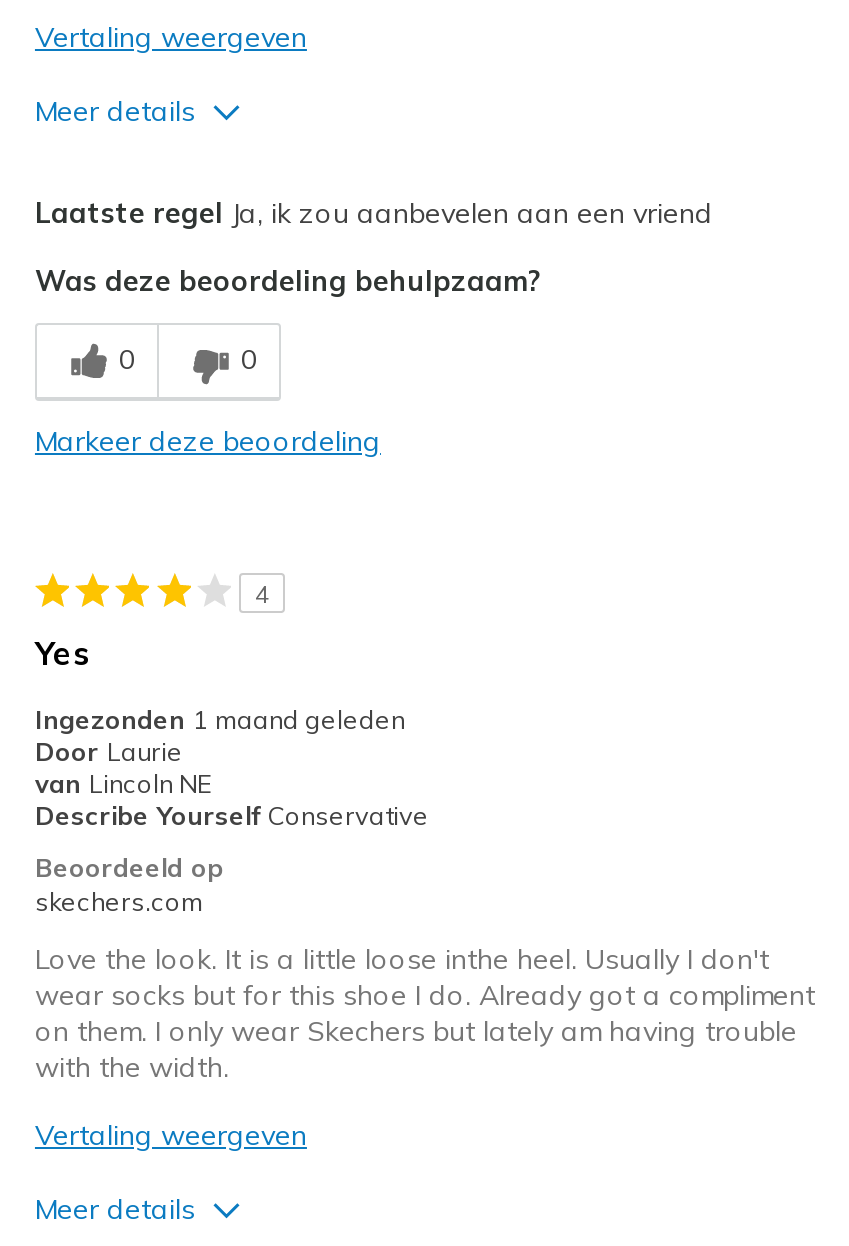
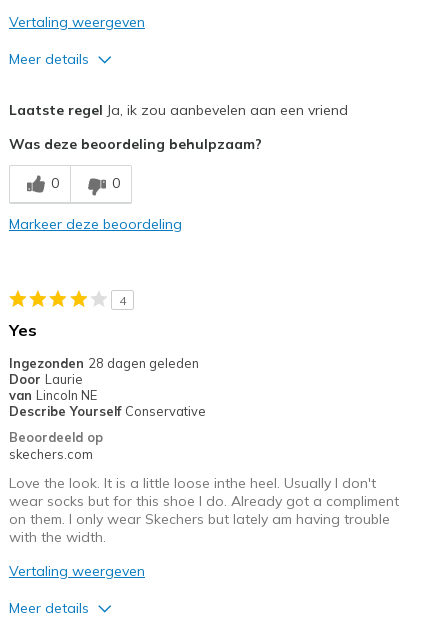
[35,702,405,734] Ingezonden 1 maand geleden -> [9,355,199,371] Ingezonden 28 dagen geleden

